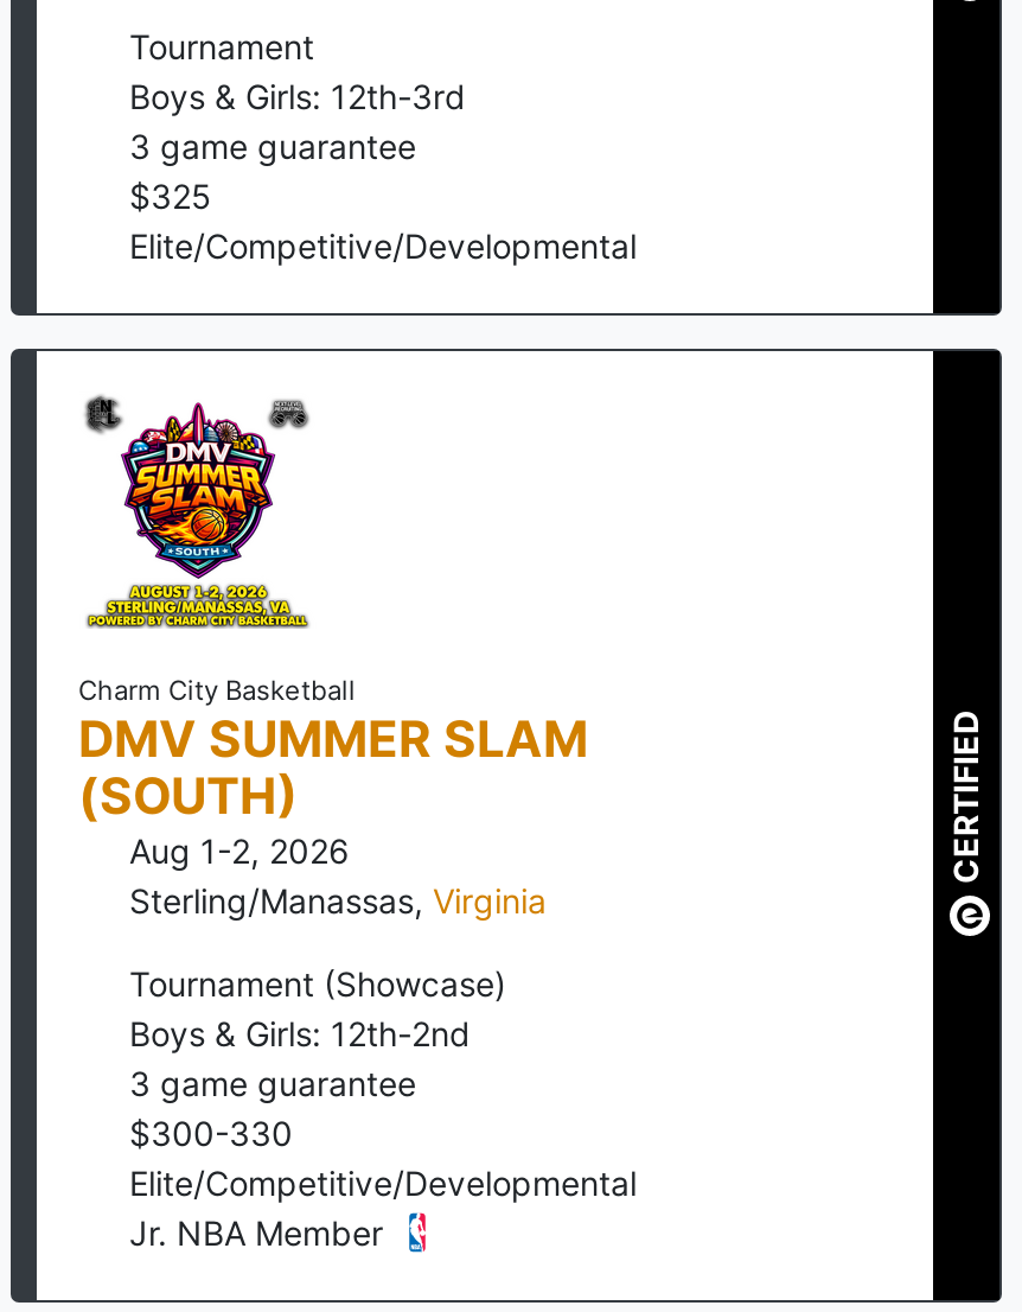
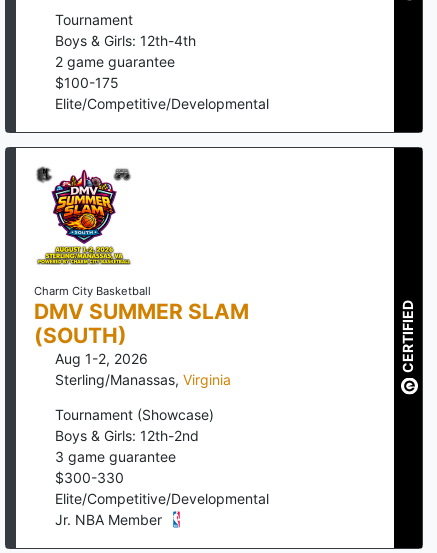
[129,76,466,216] Boys & Girls: 12th-3rd | 3 game guarantee | $325 -> [55,32,196,91] Boys & Girls: 12th-4th | 2 game guarantee | $100-175

